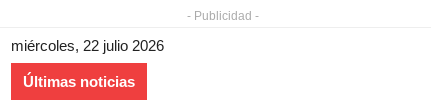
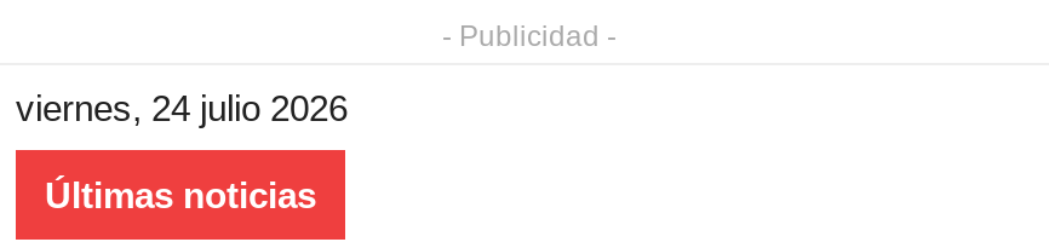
[11,37,164,54] miércoles, 22 julio 2026 -> [16,87,348,128] viernes, 24 julio 2026

